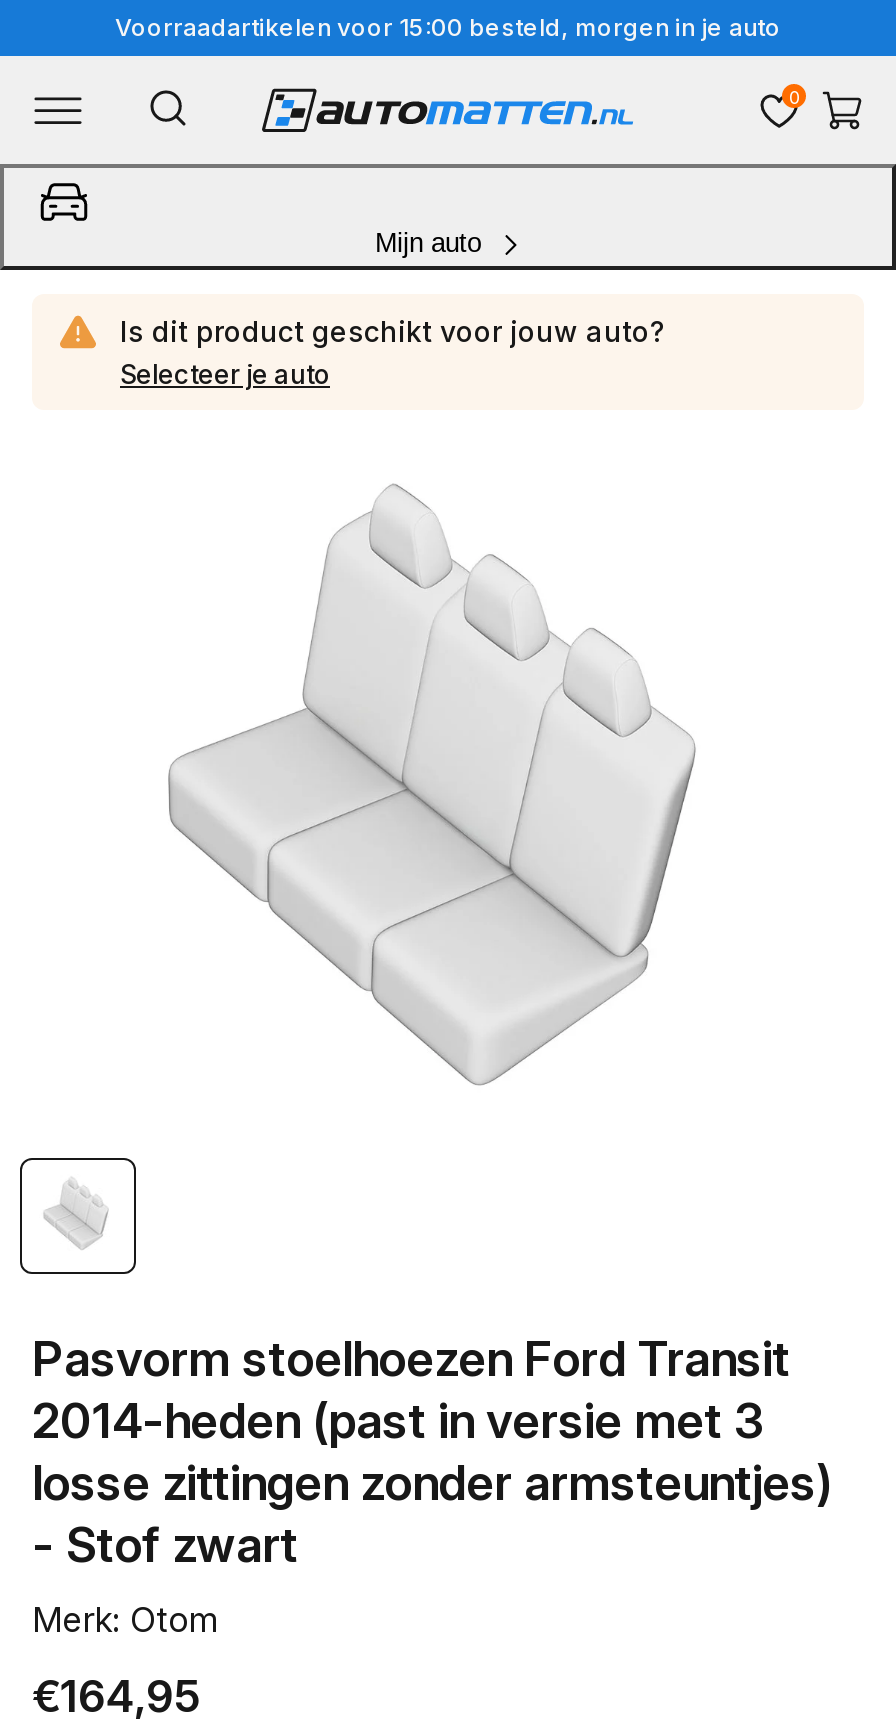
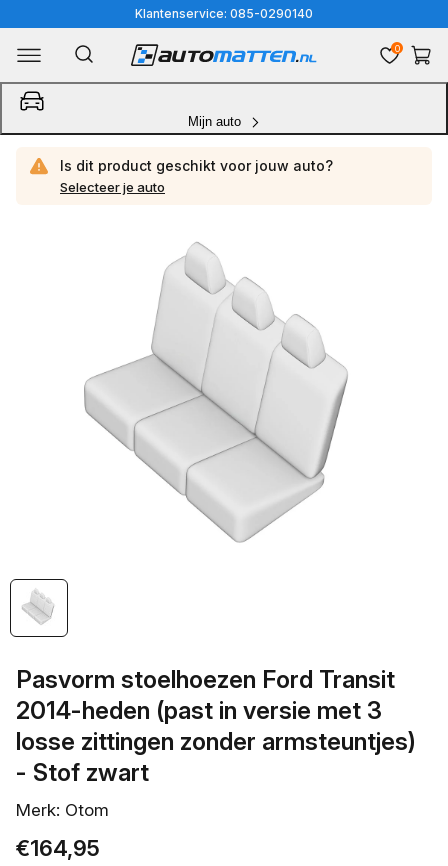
[115,12,781,42] Voorraadartikelen voor 15:00 besteld, morgen in je auto -> [135,6,313,21] Klantenservice: 085-0290140

